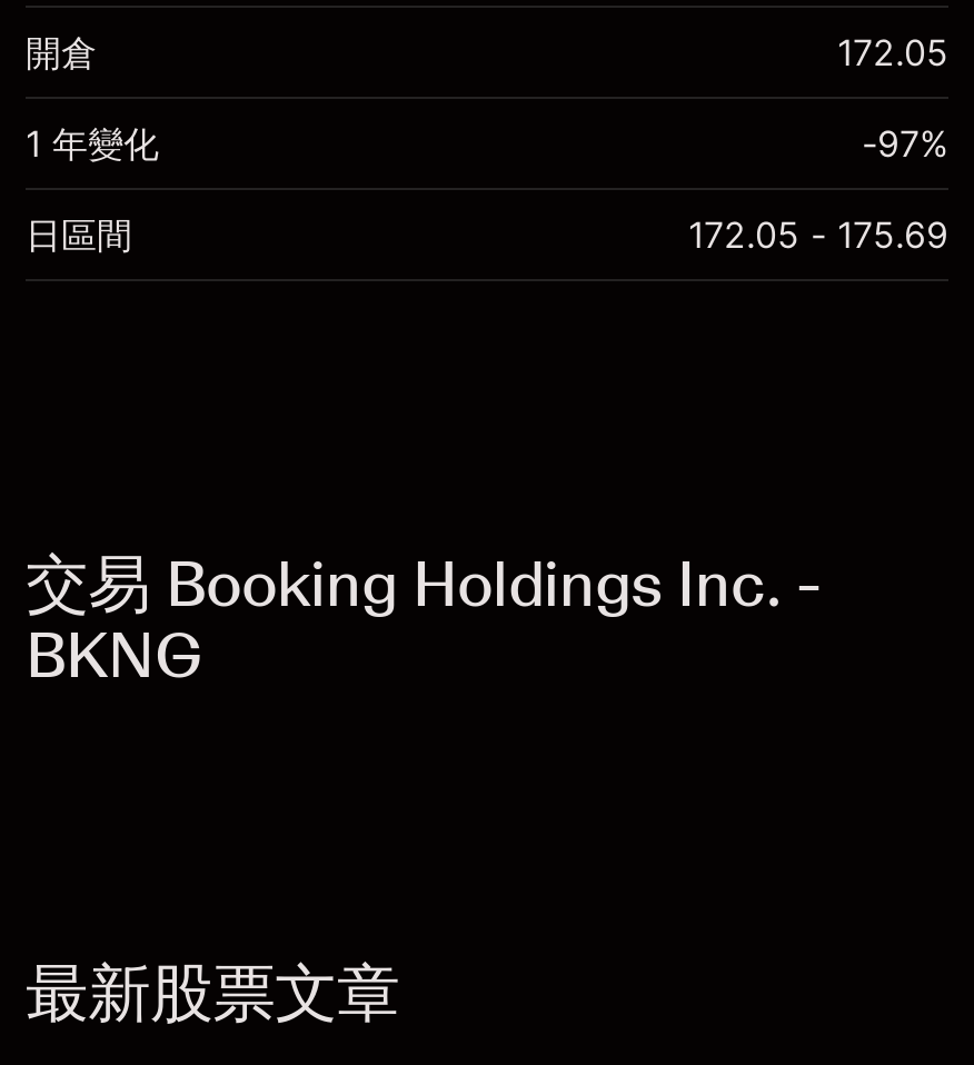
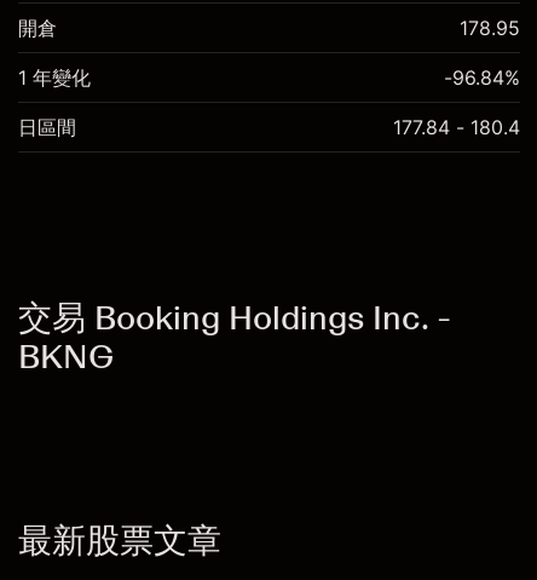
[837,30,948,74] 172.05 -> [460,16,520,40] 178.95
[862,121,948,166] -97% -> [444,65,520,90] -96.84%
[688,212,948,257] 172.05 - 175.69 -> [393,115,520,139] 177.84 - 180.4

